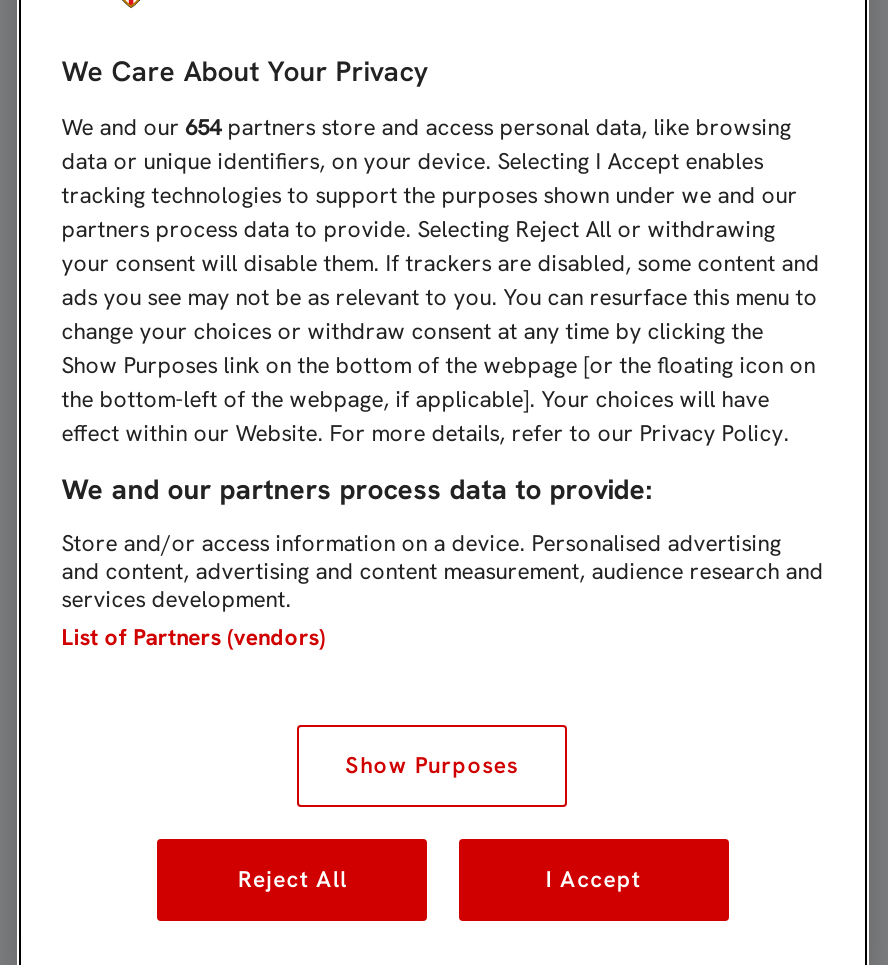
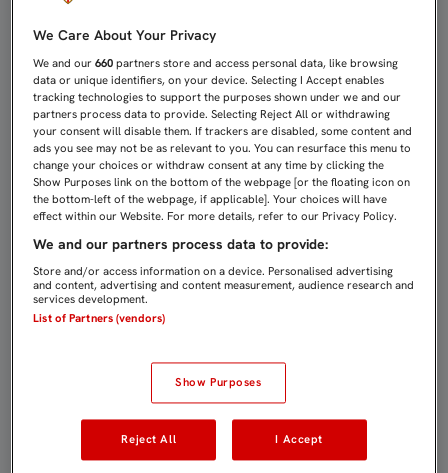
[61,114,791,142] We and our 654 partners store and access personal data, like browsing -> [33,57,398,71] We and our 660 partners store and access personal data, like browsing

